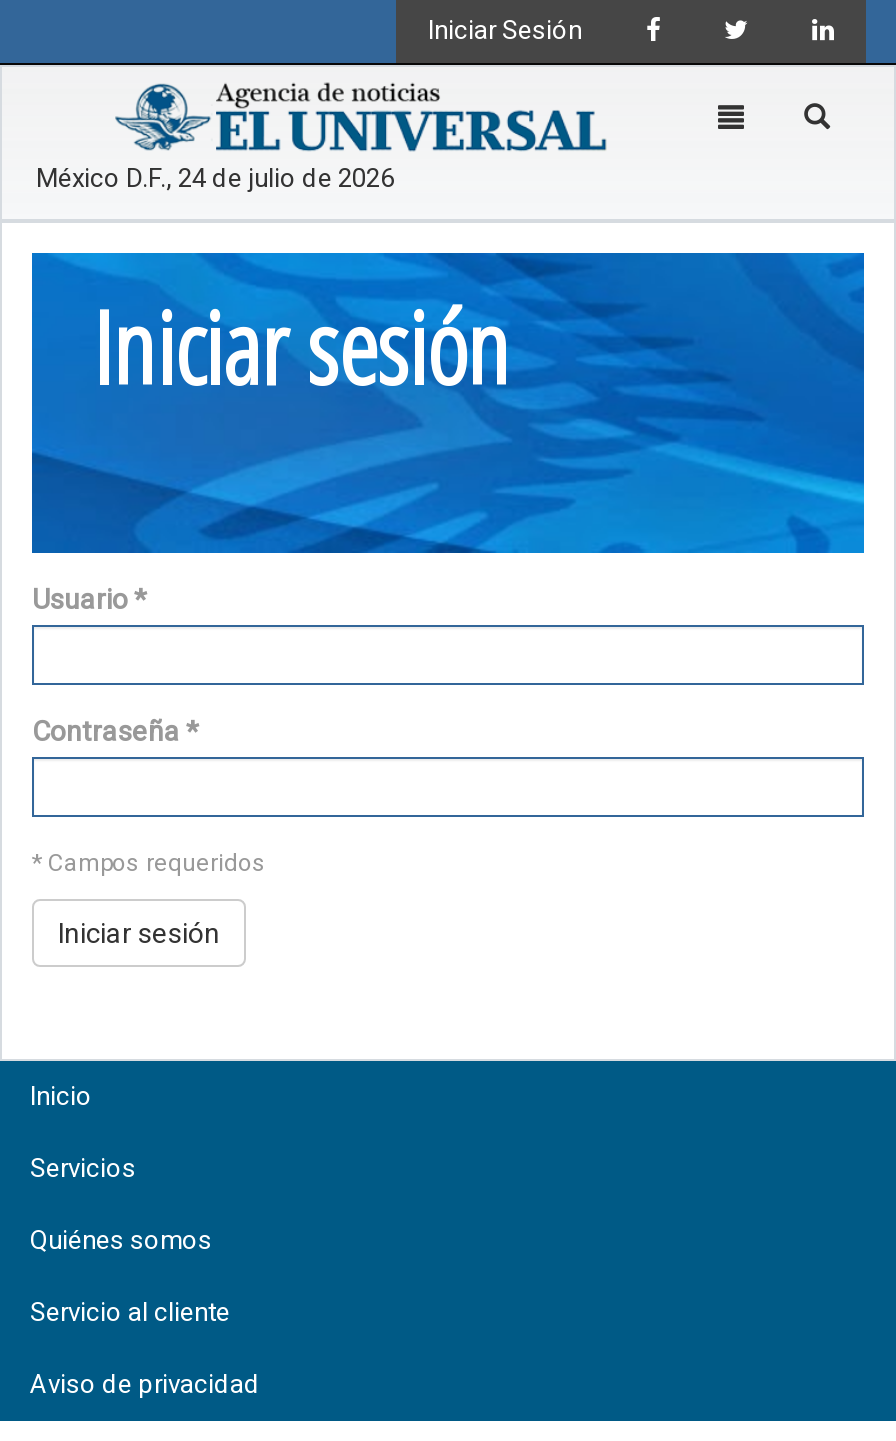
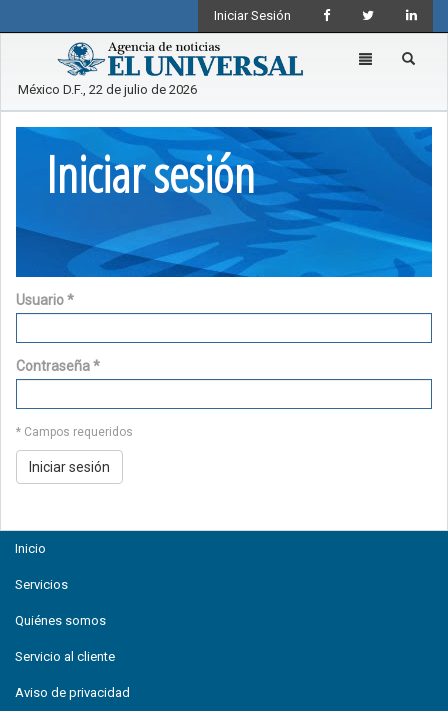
[36,163,394,193] México D.F., 24 de julio de 2026 -> [18,82,197,97] México D.F., 22 de julio de 2026

